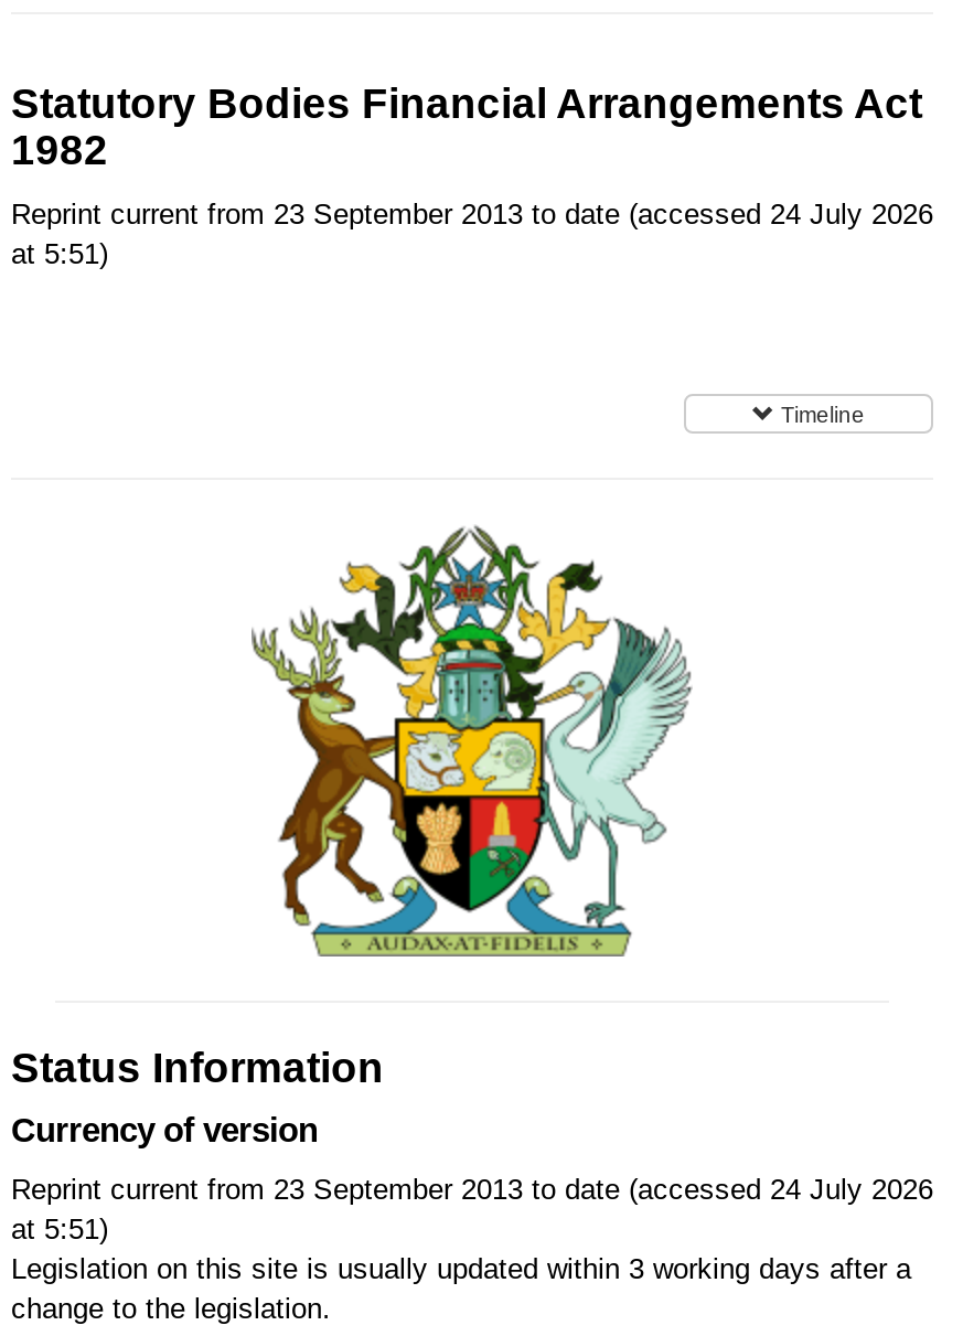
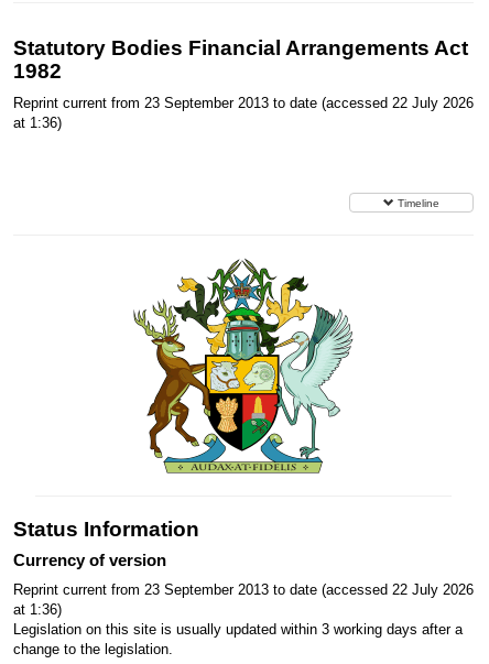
[11,197,933,231] Reprint current from 23 September 2013 to date (accessed 24 July 2026 -> [13,95,474,111] Reprint current from 23 September 2013 to date (accessed 22 July 2026
[11,237,108,270] at 5:51) -> [13,115,62,131] at 1:36)
[11,1173,933,1206] Reprint current from 23 September 2013 to date (accessed 24 July 2026 -> [13,581,474,598] Reprint current from 23 September 2013 to date (accessed 22 July 2026
[11,1212,108,1246] at 5:51) -> [13,601,62,618] at 1:36)

